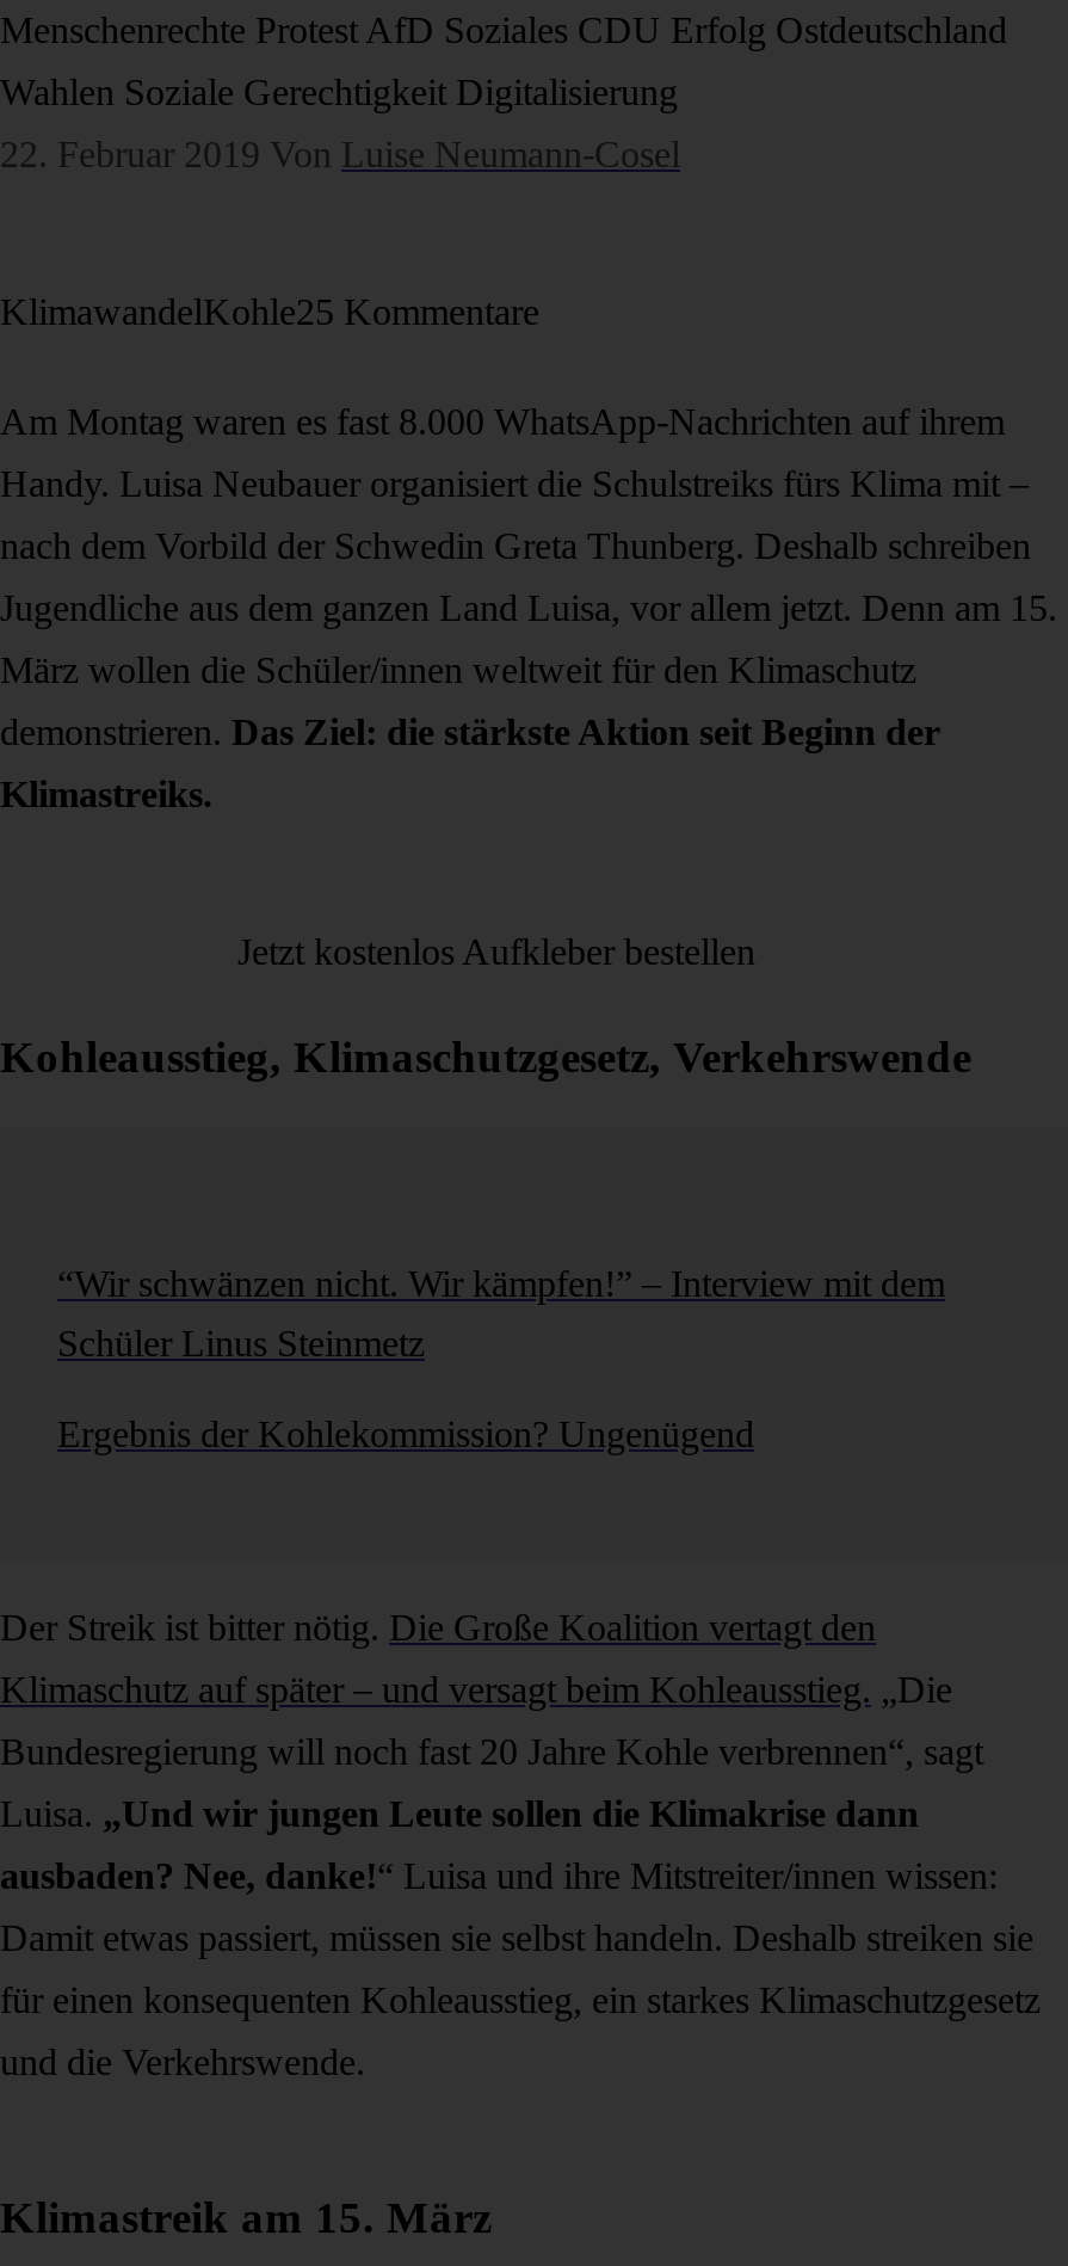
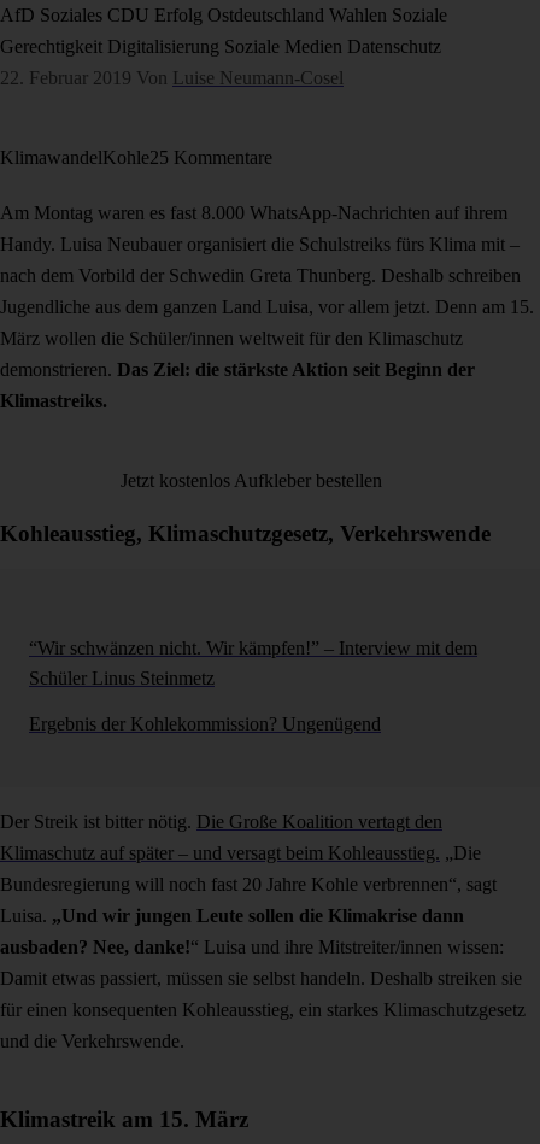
[0,10,1007,50] Menschenrechte Protest AfD Soziales CDU Erfolg Ostdeutschland -> [0,5,447,25] AfD Soziales CDU Erfolg Ostdeutschland Wahlen Soziale
[0,72,678,112] Wahlen Soziale Gerechtigkeit Digitalisierung -> [0,36,441,57] Gerechtigkeit Digitalisierung Soziale Medien Datenschutz

